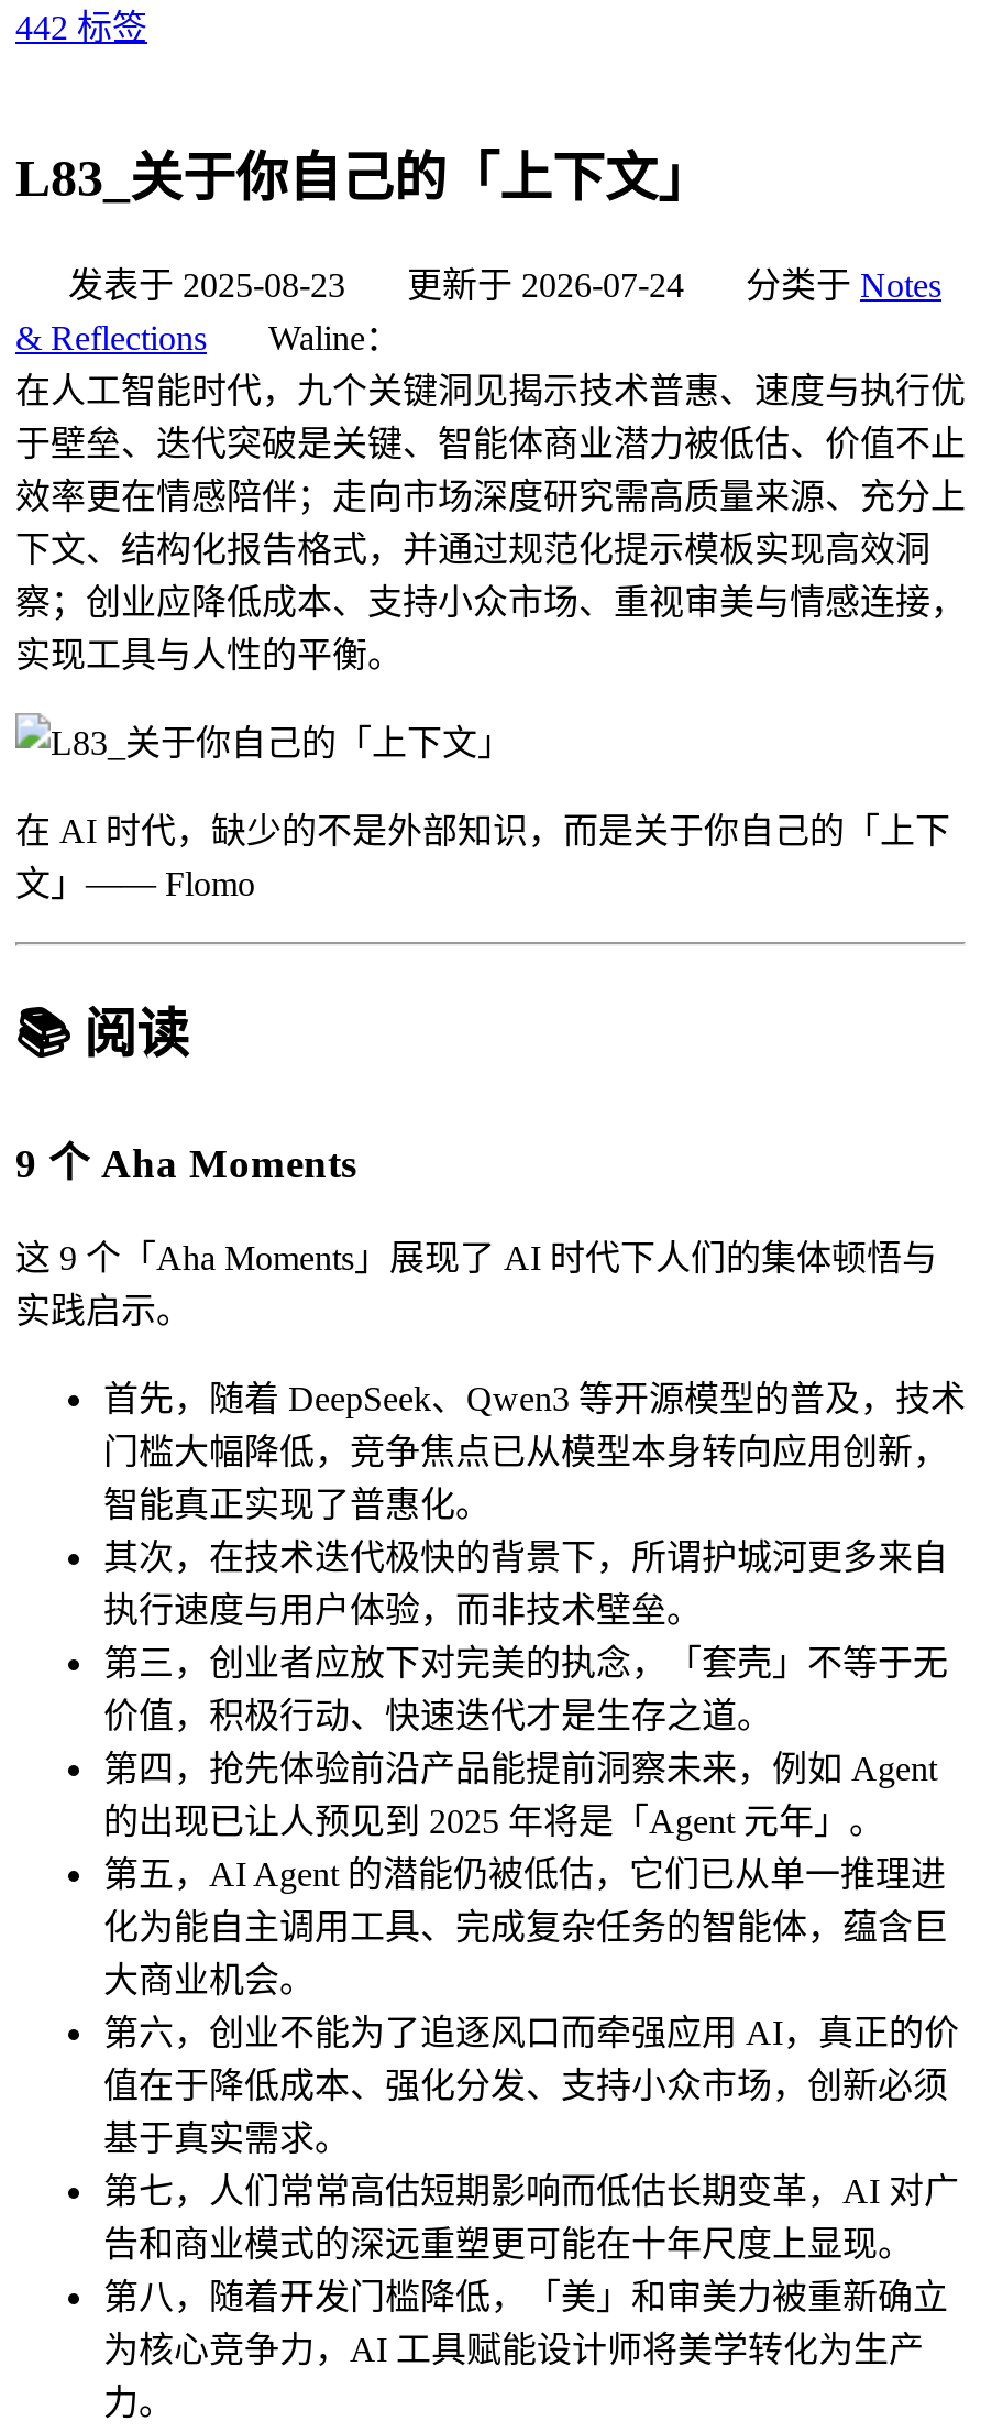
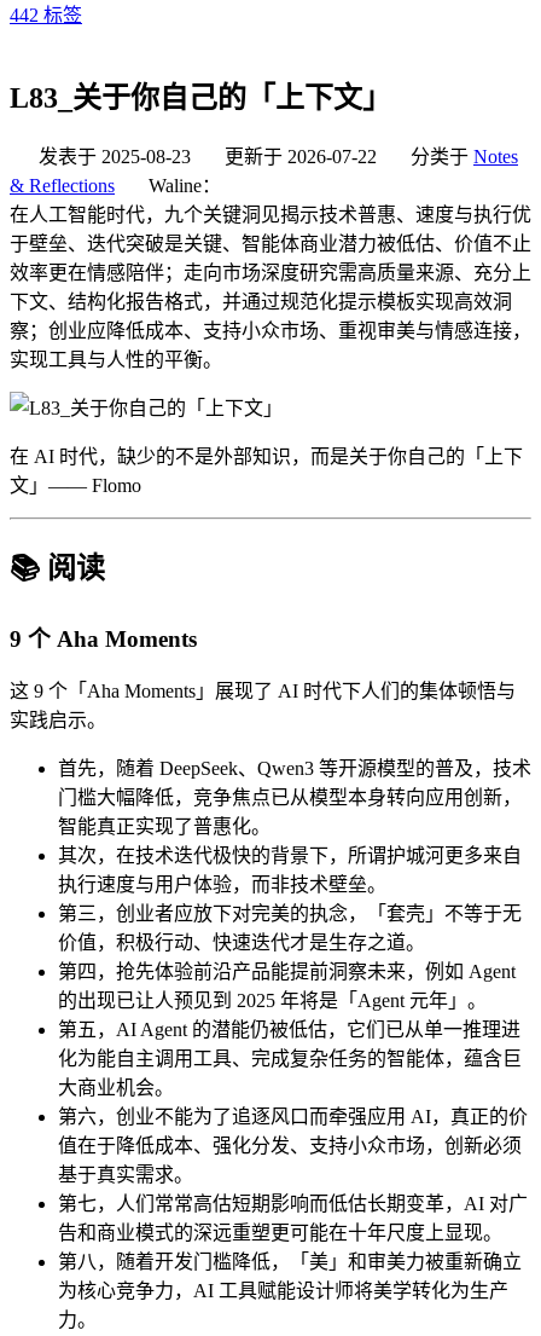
[68,266,941,303] 发表于 2025-08-23 更新于 2026-07-24 分类于 Notes -> [39,146,518,167] 发表于 2025-08-23 更新于 2026-07-22 分类于 Notes

